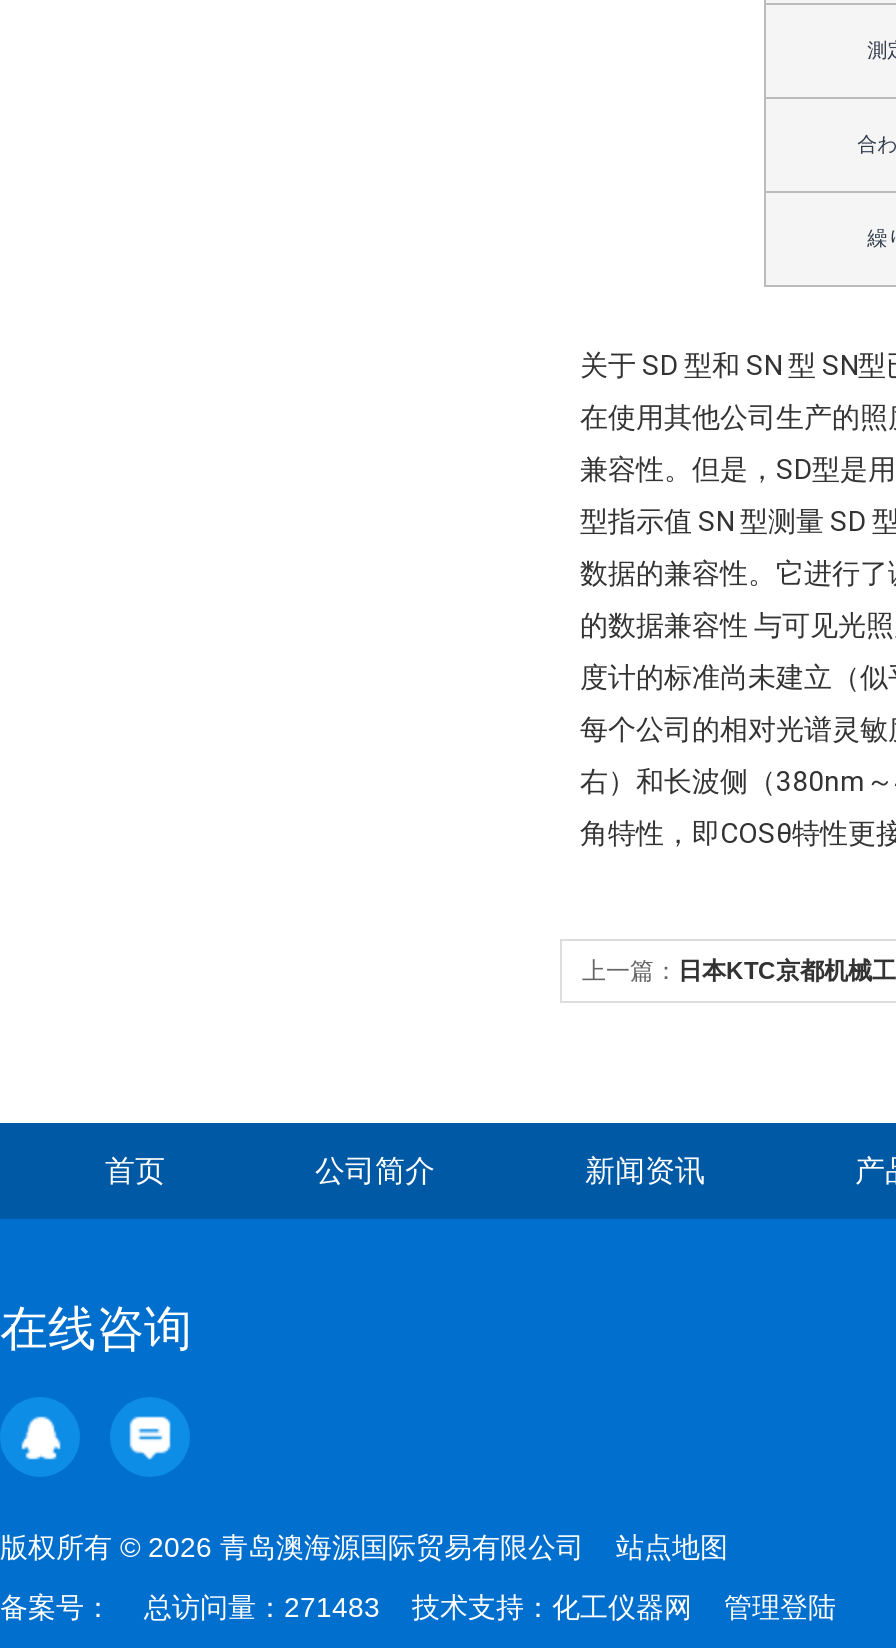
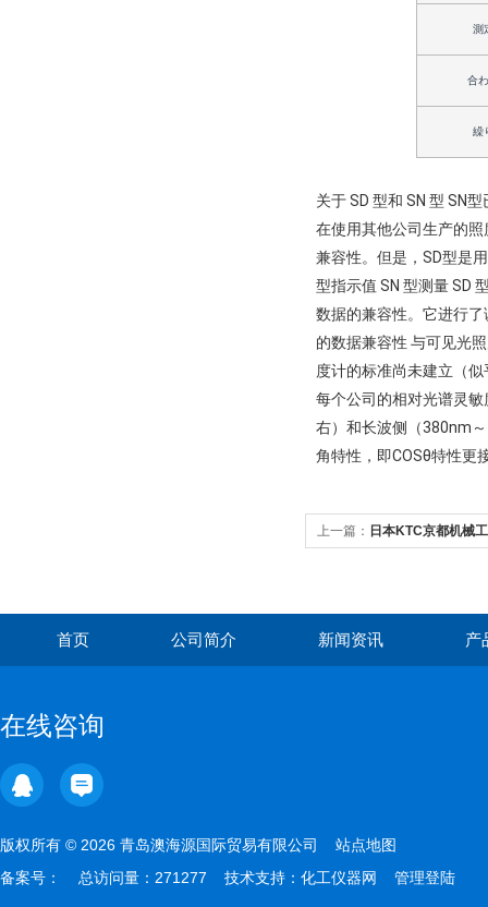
[0,1591,692,1623] 备案号：总访问量：271483 技术支持：化工仪器网 -> [0,869,377,886] 备案号：总访问量：271277 技术支持：化工仪器网

